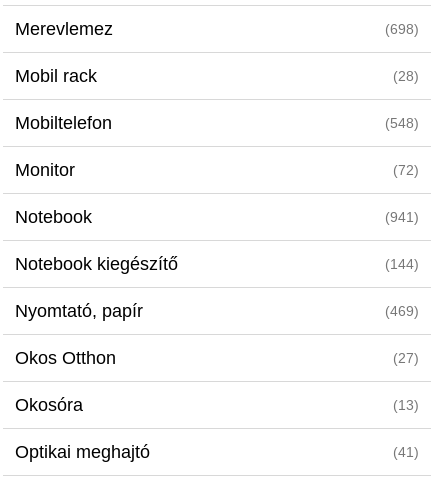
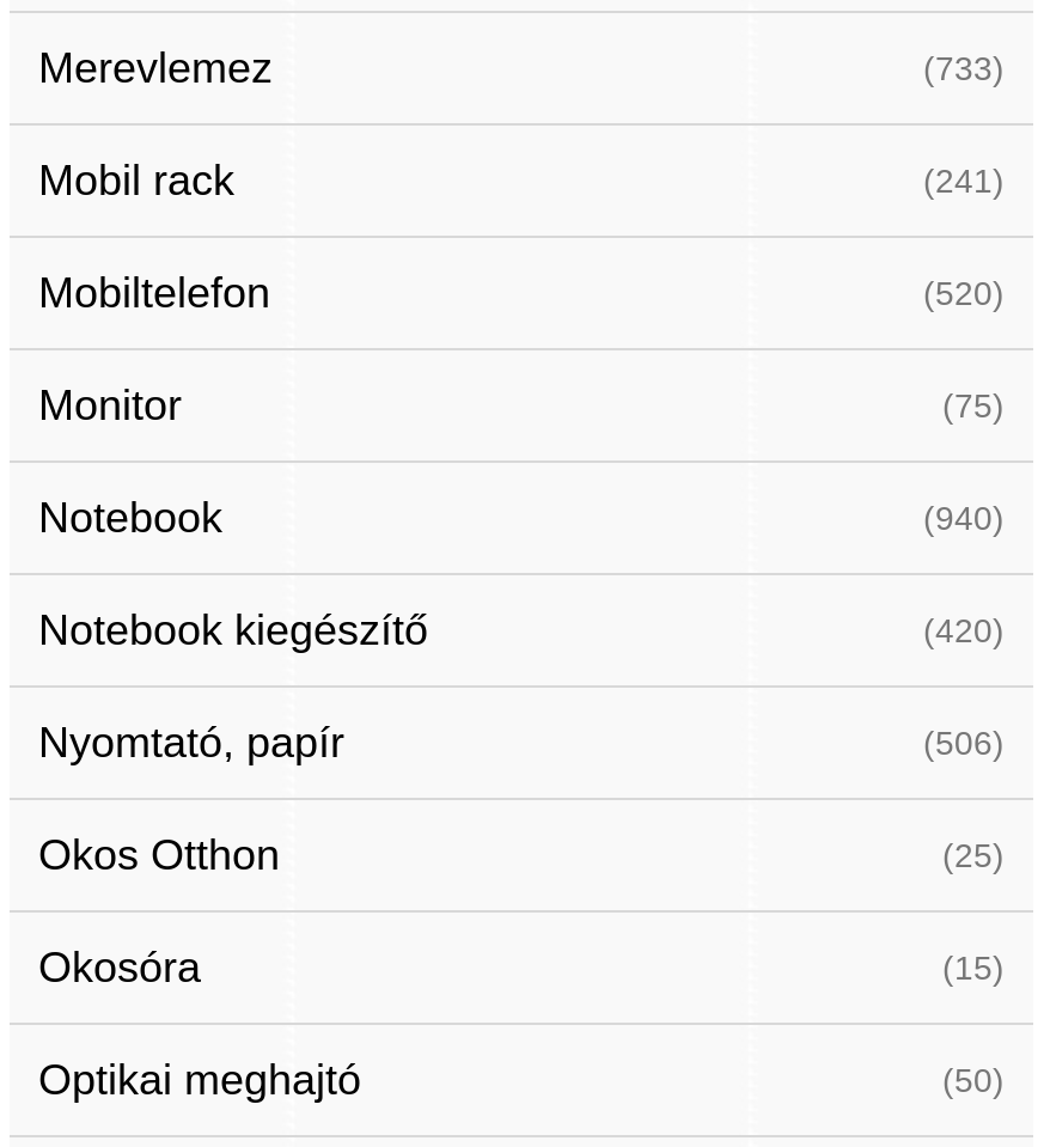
[385,21,419,37] (698) -> [923,49,1005,87] (733)
[393,68,419,84] (28) -> [923,161,1005,200] (241)
[385,115,419,131] (548) -> [923,274,1005,312] (520)
[393,162,419,178] (72) -> [942,386,1005,425] (75)
[385,209,419,225] (941) -> [923,499,1005,537] (940)
[385,256,419,272] (144) -> [923,611,1005,649] (420)
[385,303,419,319] (469) -> [923,724,1005,762] (506)
[393,350,419,366] (27) -> [942,836,1005,874] (25)
[393,397,419,413] (13) -> [942,948,1005,987] (15)
[393,444,419,460] (41) -> [942,1061,1005,1099] (50)

